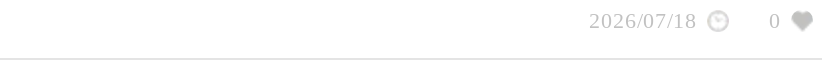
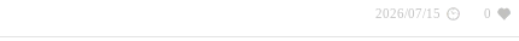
[589,9,697,33] 2026/07/18 -> [375,6,441,20] 2026/07/15

